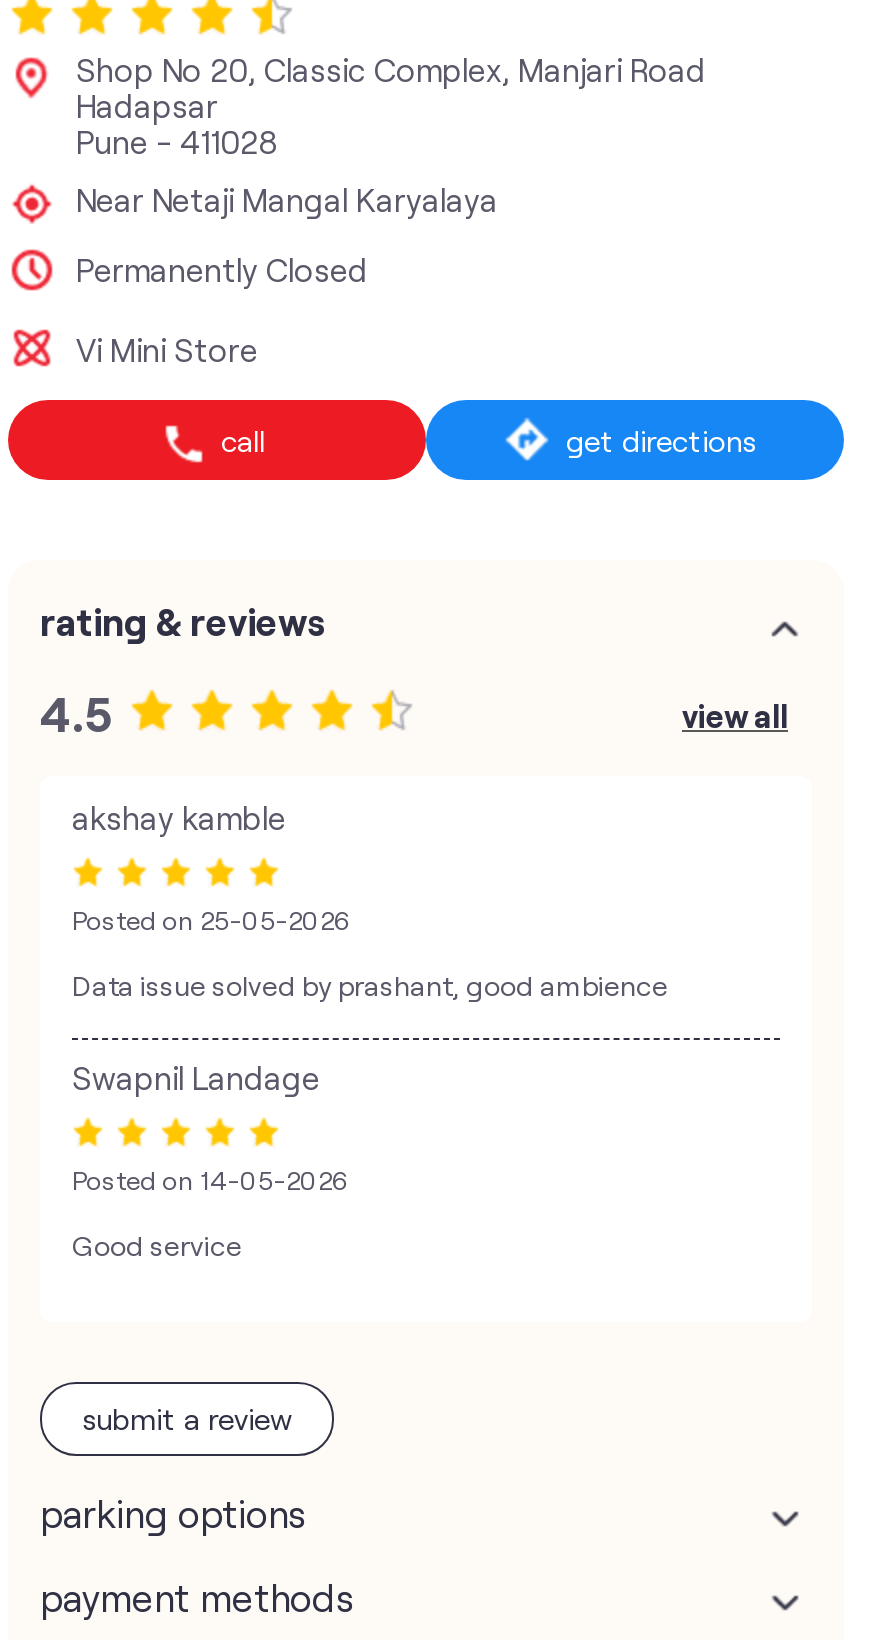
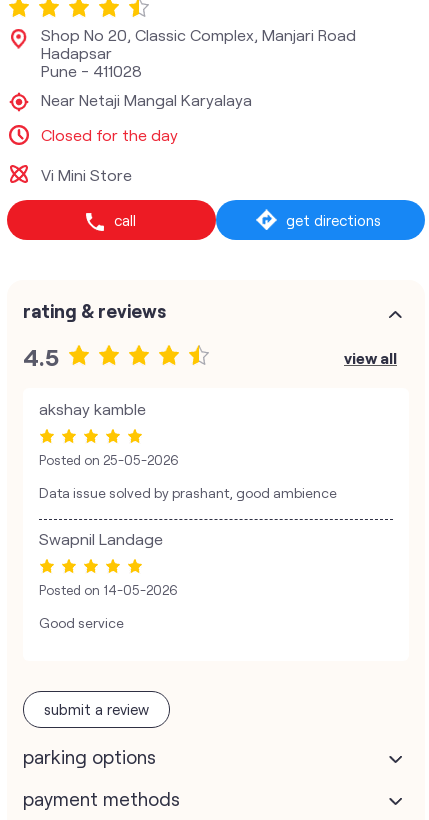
[76,250,368,288] Permanently Closed -> [41,125,178,144] Closed for the day

